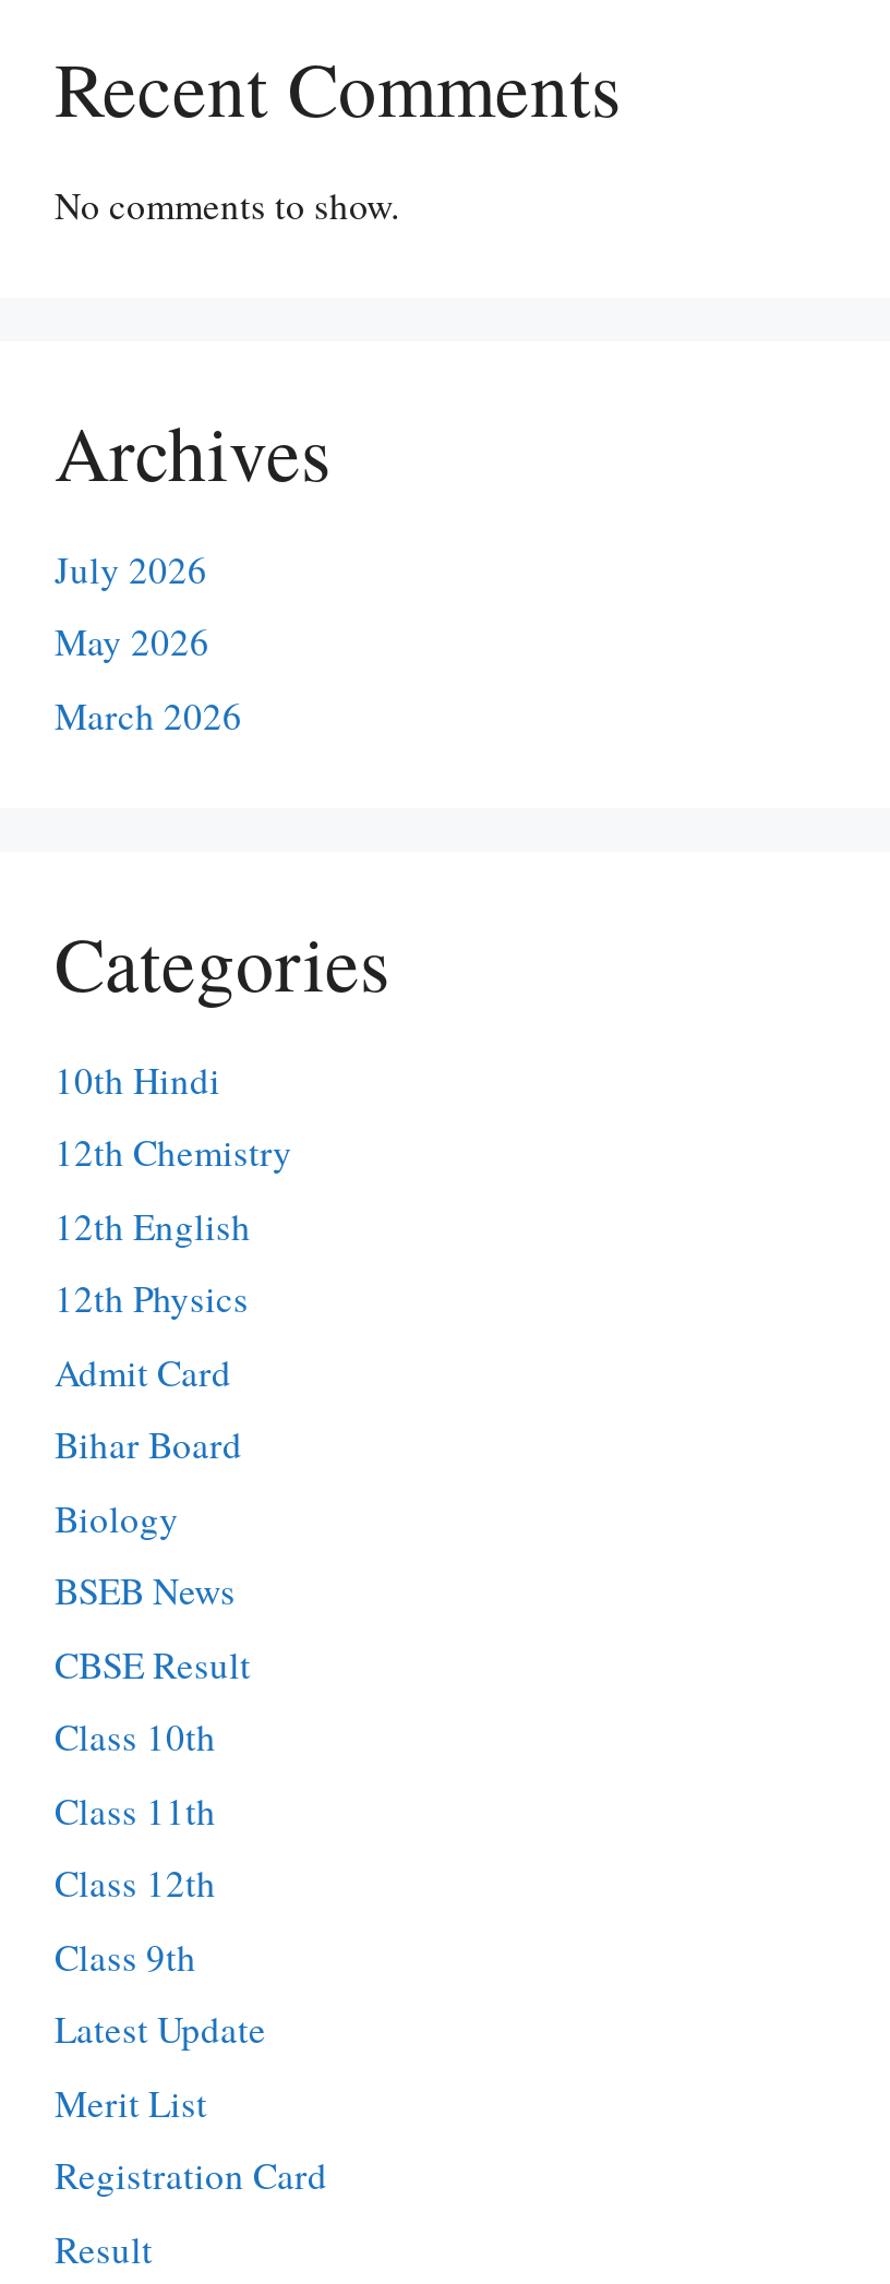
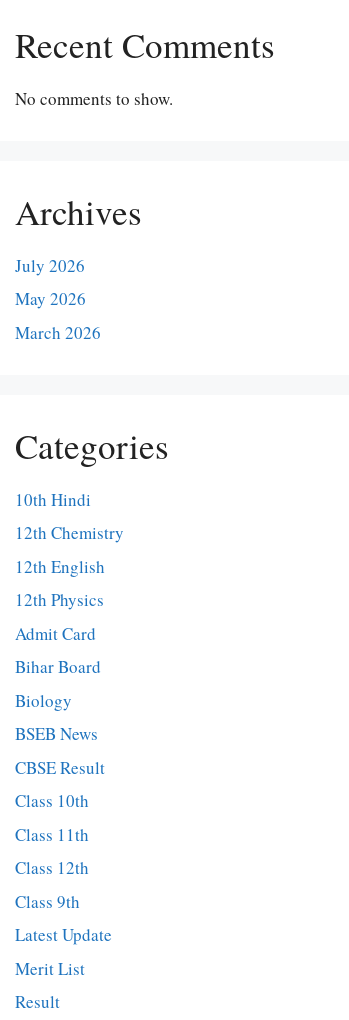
[55,2150,327,2200] Registration Card -> none

